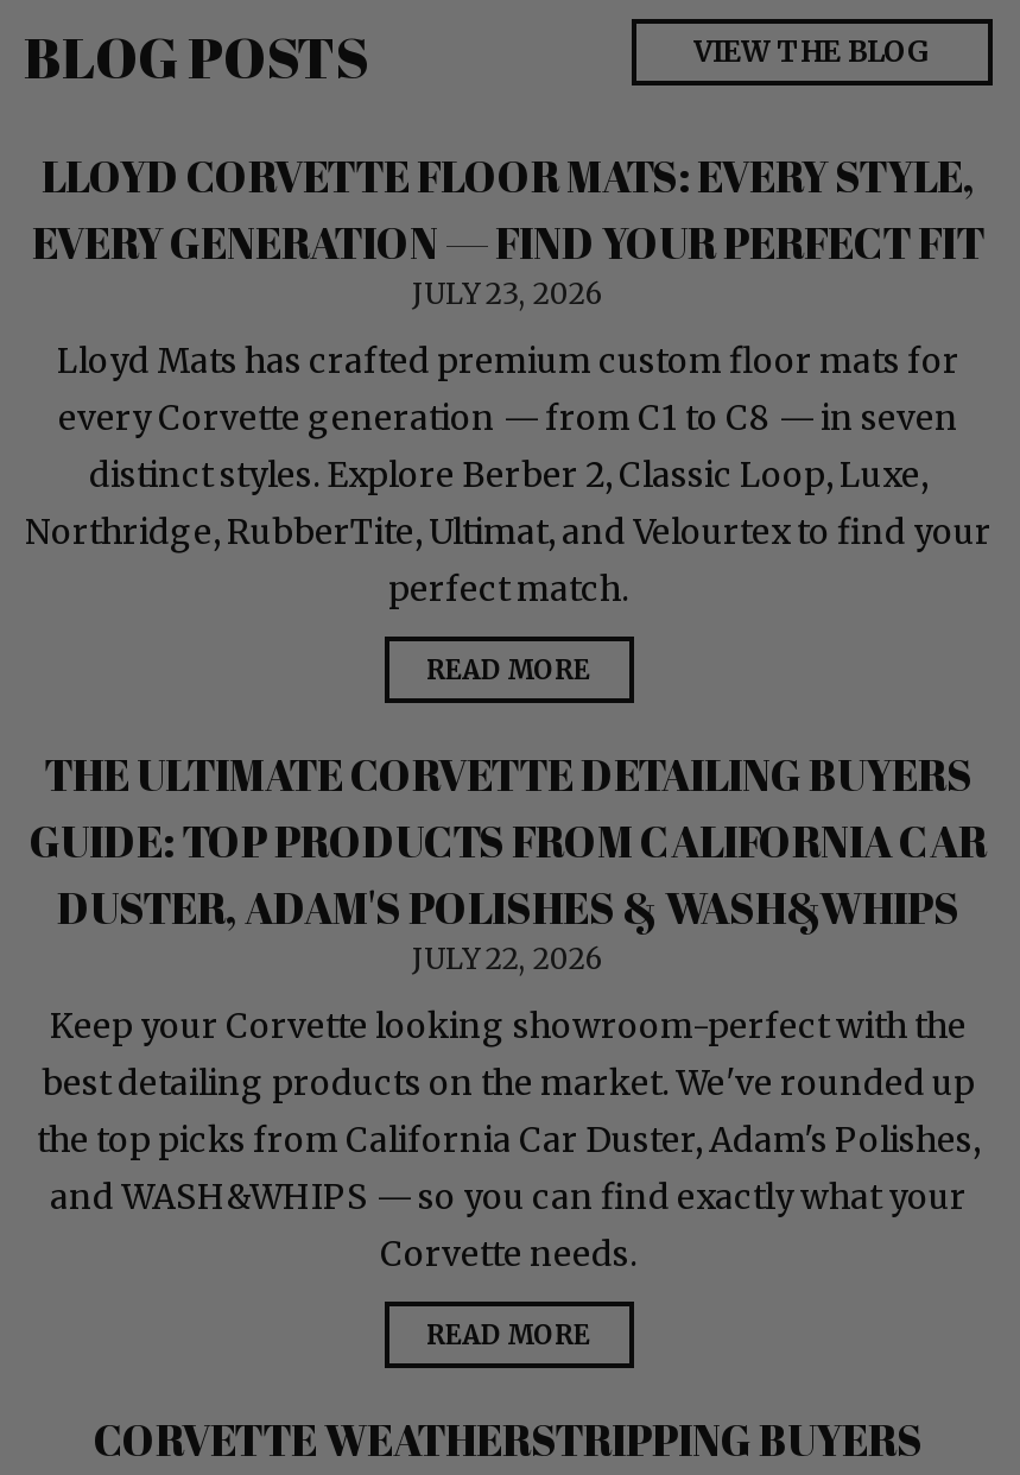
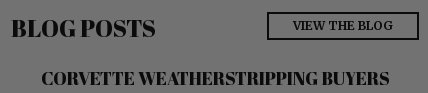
[25,146,992,1351] LLOYD CORVETTE FLOOR MATS: EVERY STYLE, | EVERY GENERATION — FIND YOUR PERFECT FIT | JULY 23, 2026 | Lloyd Mats has crafted premium custom floor mats for | every Corvette generation — from C1 to C8 — in seven | distinct styles. Explore Berber 2, Classic Loop, Luxe, | Northridge, RubberTite, Ultimat, and Velourtex to find your | perfect match. | READ MORE | THE ULTIMATE CORVETTE DETAILING BUYERS | GUIDE: TOP PRODUCTS FROM CALIFORNIA CAR | DUSTER, ADAM'S POLISHES & WASH&WHIPS | JULY 22, 2026 | Keep your Corvette looking showroom-perfect with the | best detailing products on the market. We've rounded up | the top picks from California Car Duster, Adam's Polishes, | and WASH&WHIPS — so you can find exactly what your | Corvette needs. | READ MORE -> none

